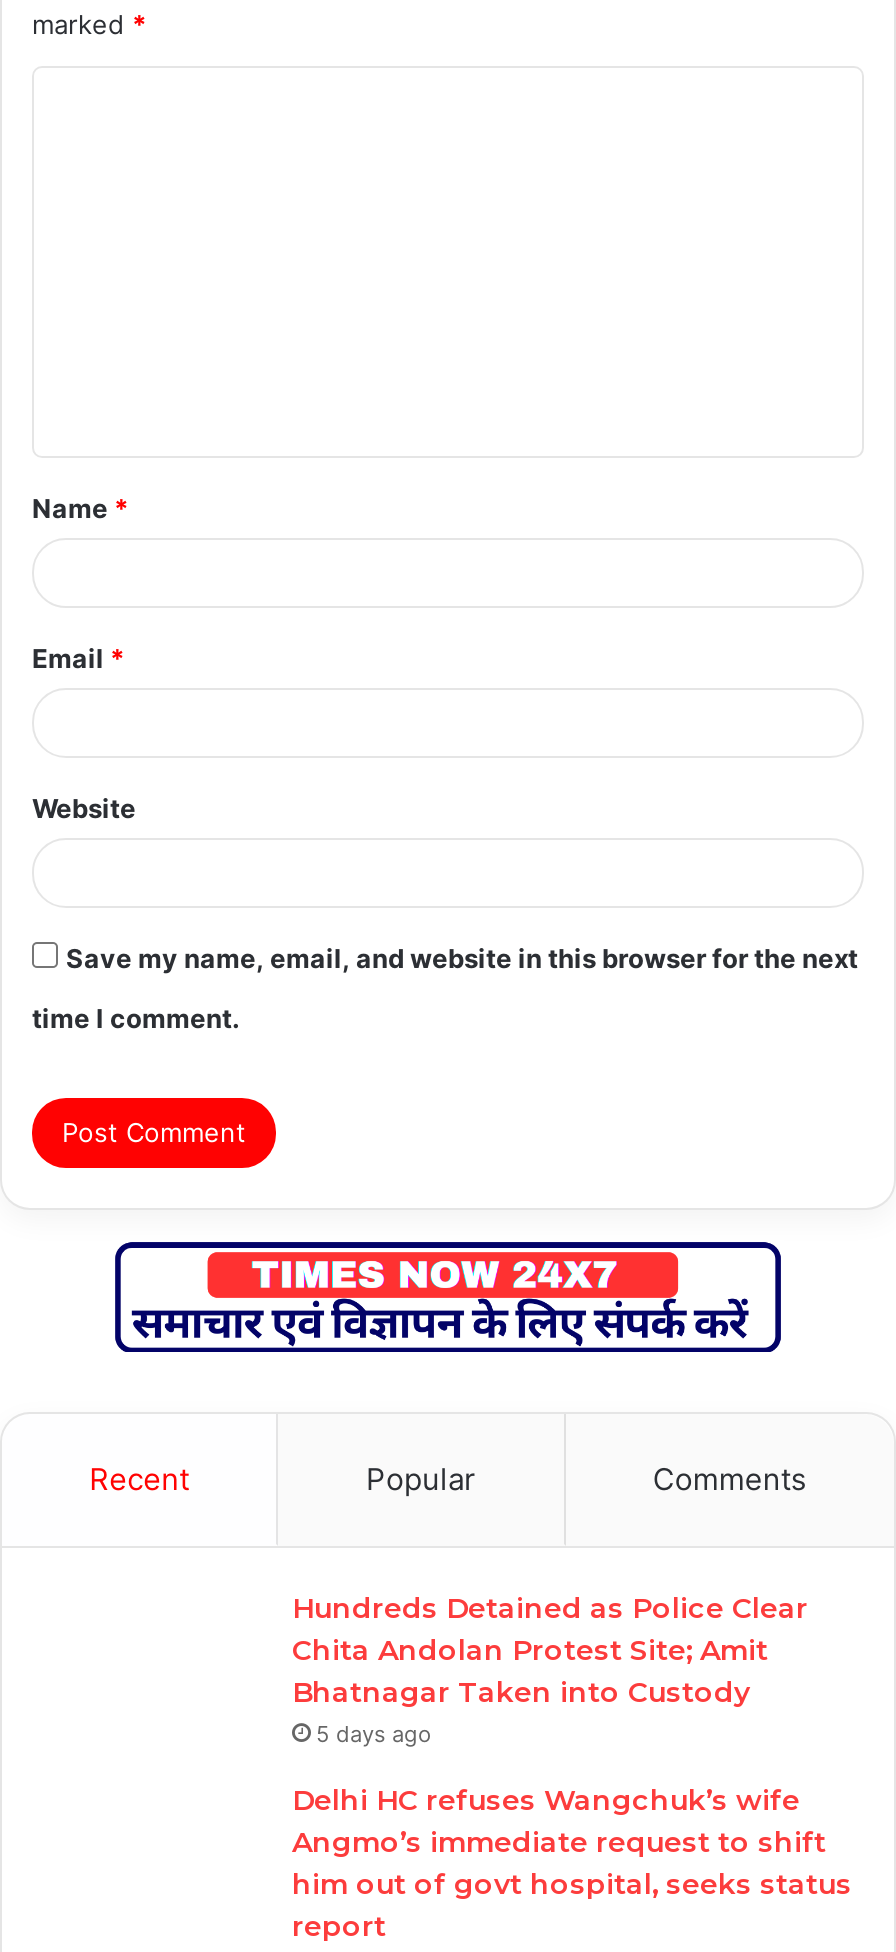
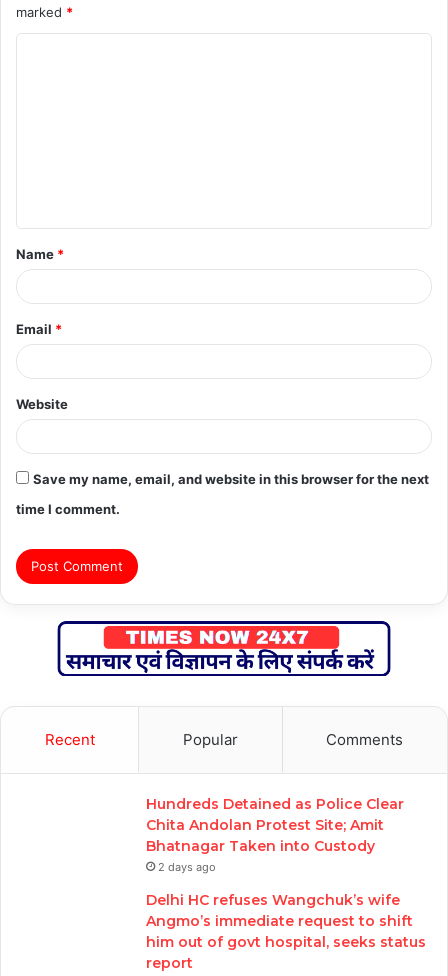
[316,1720,432,1748] 5 days ago -> [158,860,216,874] 2 days ago

